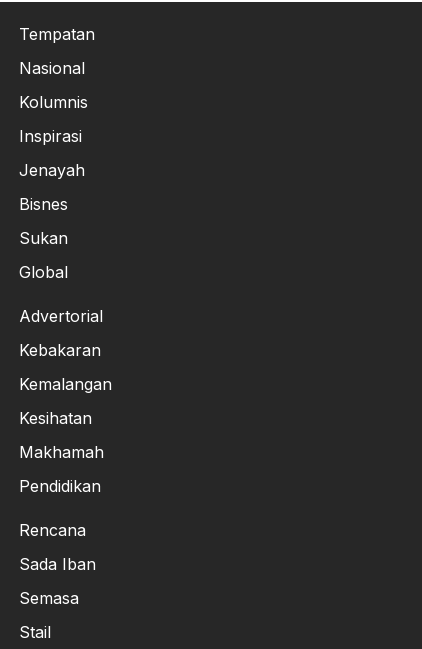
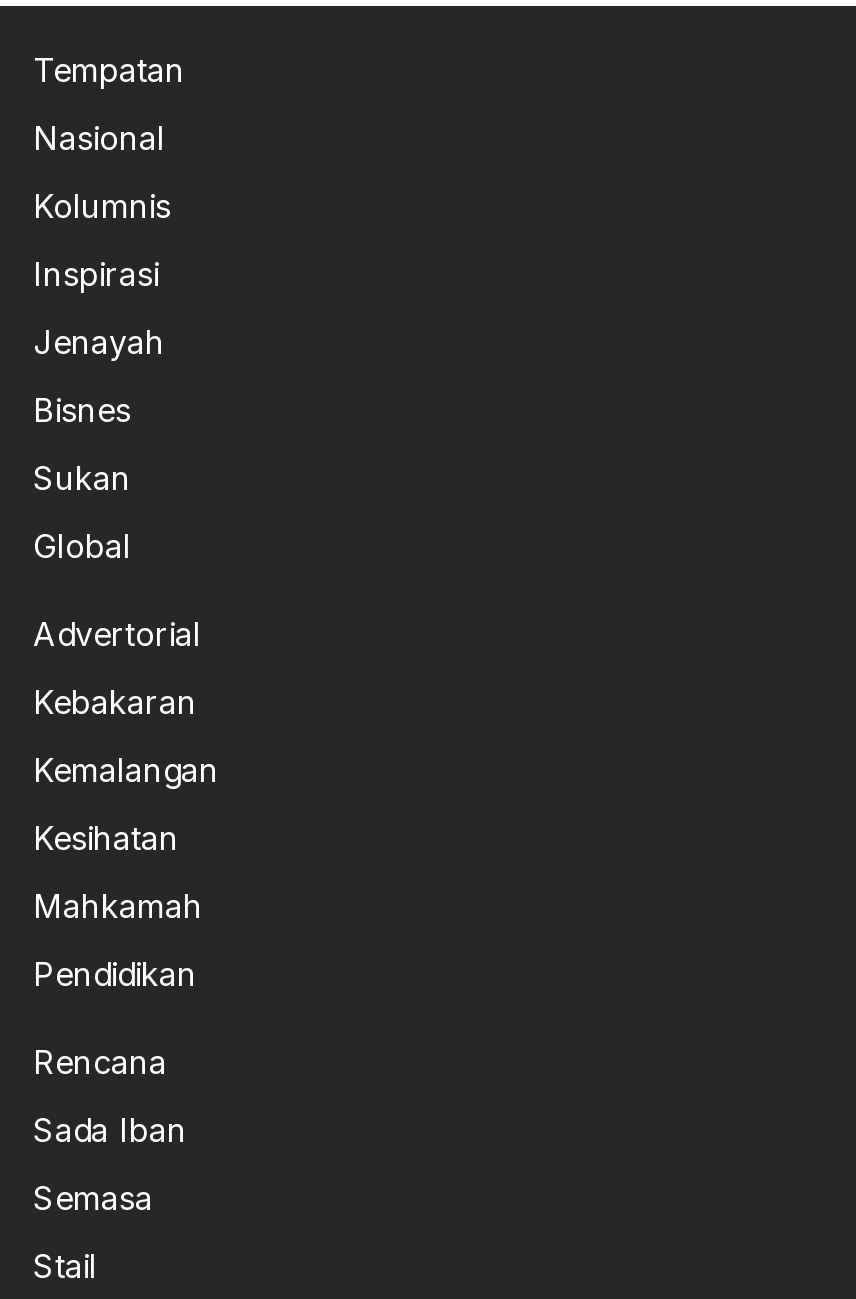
[19,442,104,462] Makhamah -> [33,886,203,926] Mahkamah

